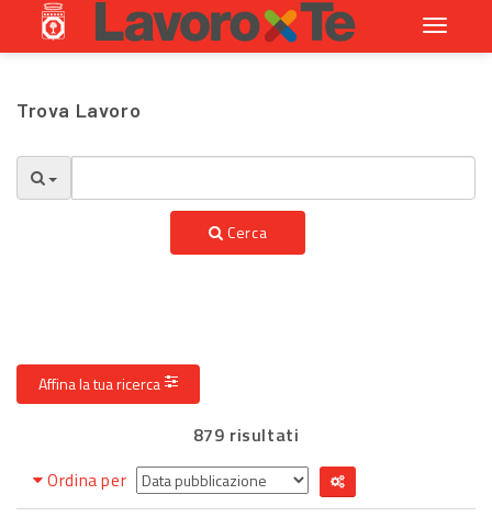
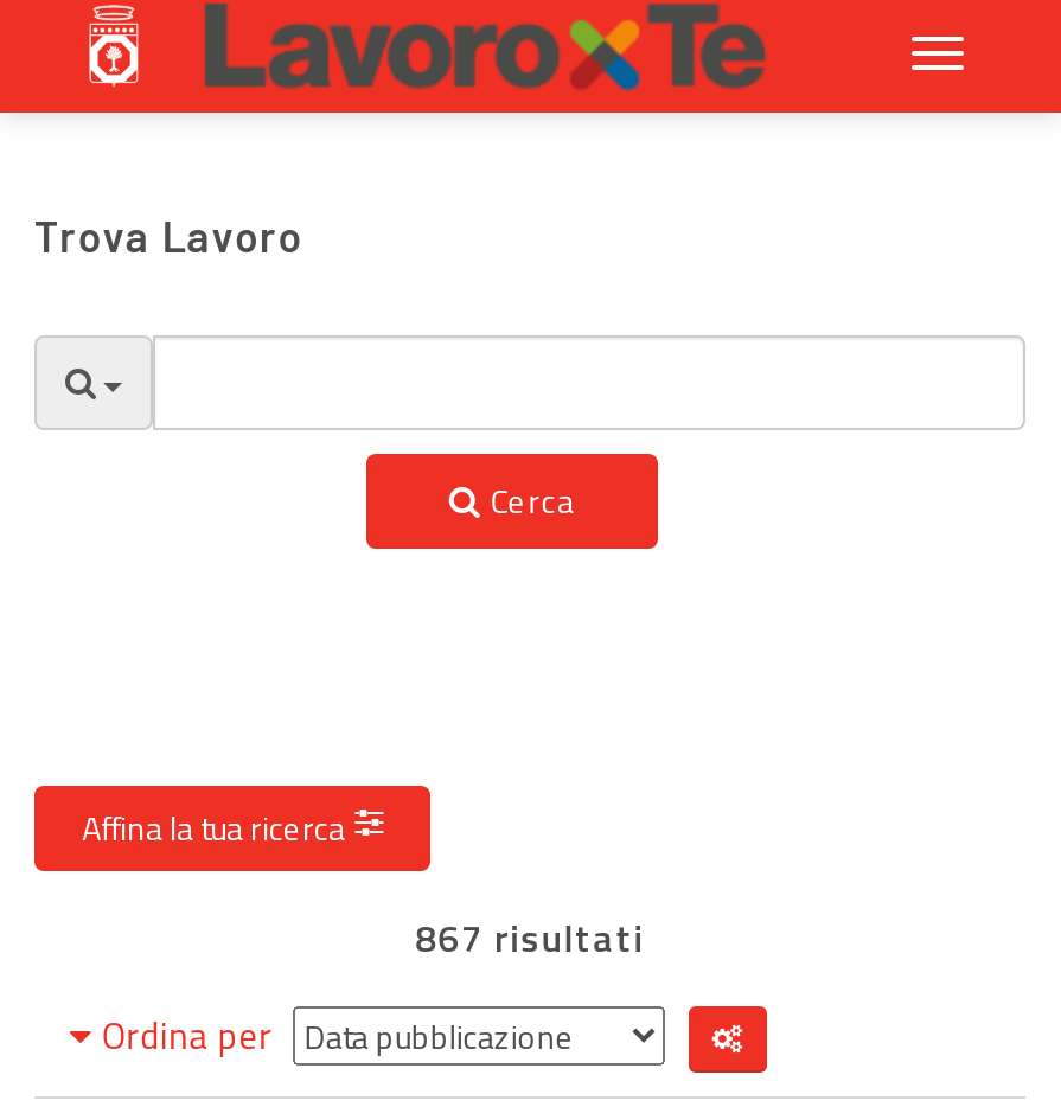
[193,422,299,448] 879 risultati -> [415,909,645,966] 867 risultati

